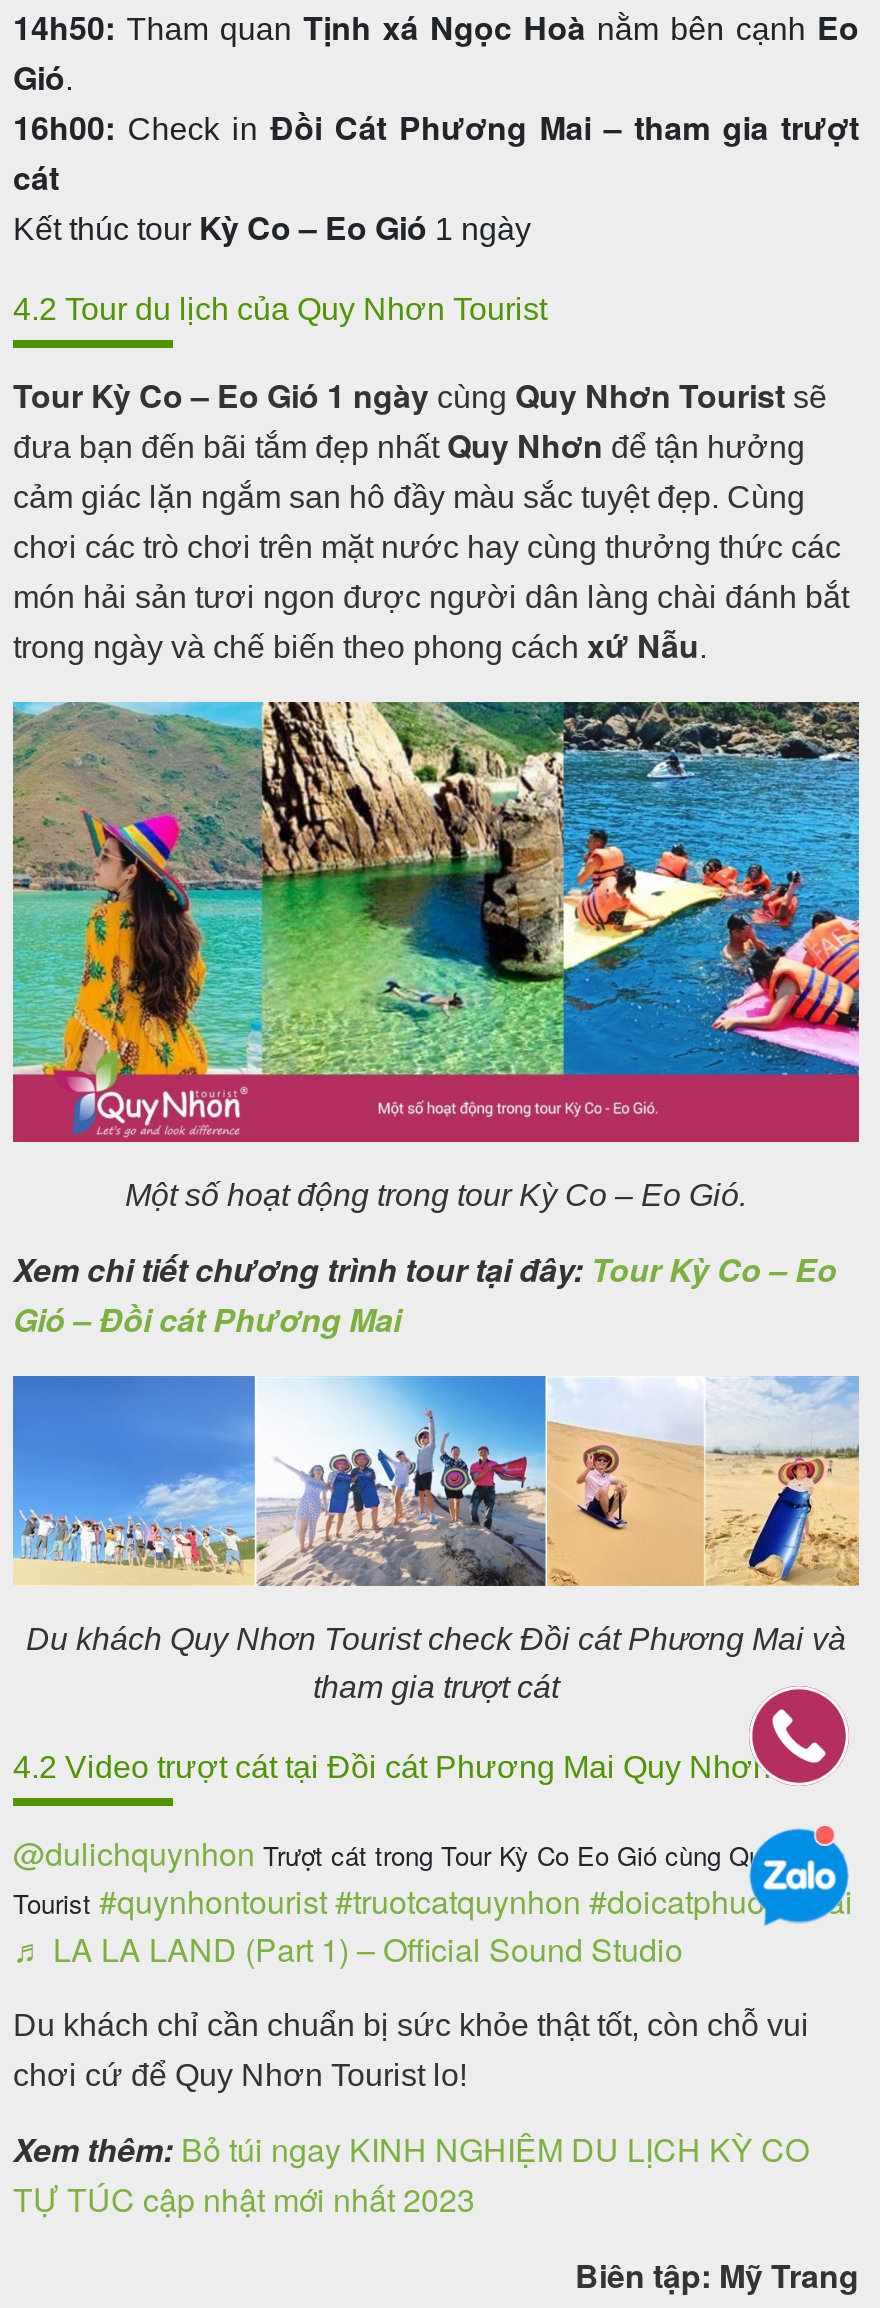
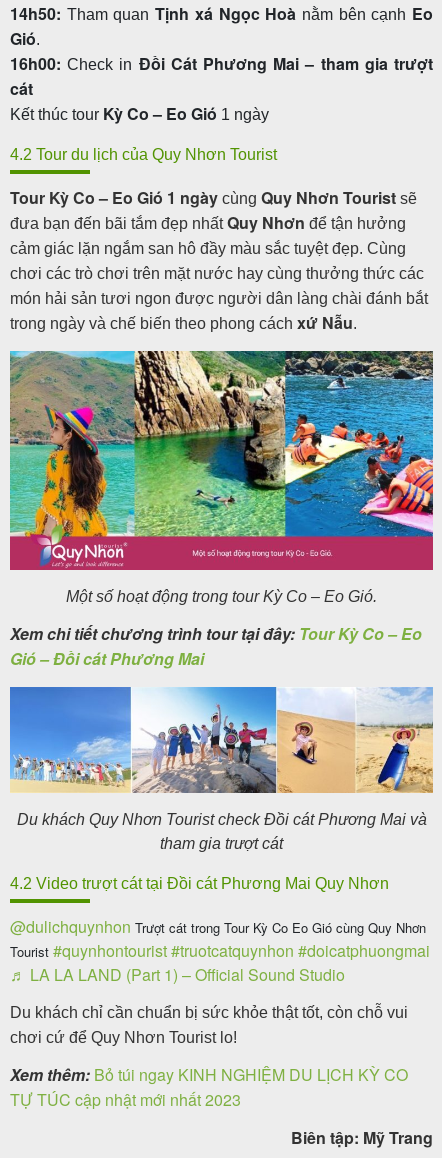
[751,1688,847,1784] [image] -> none

